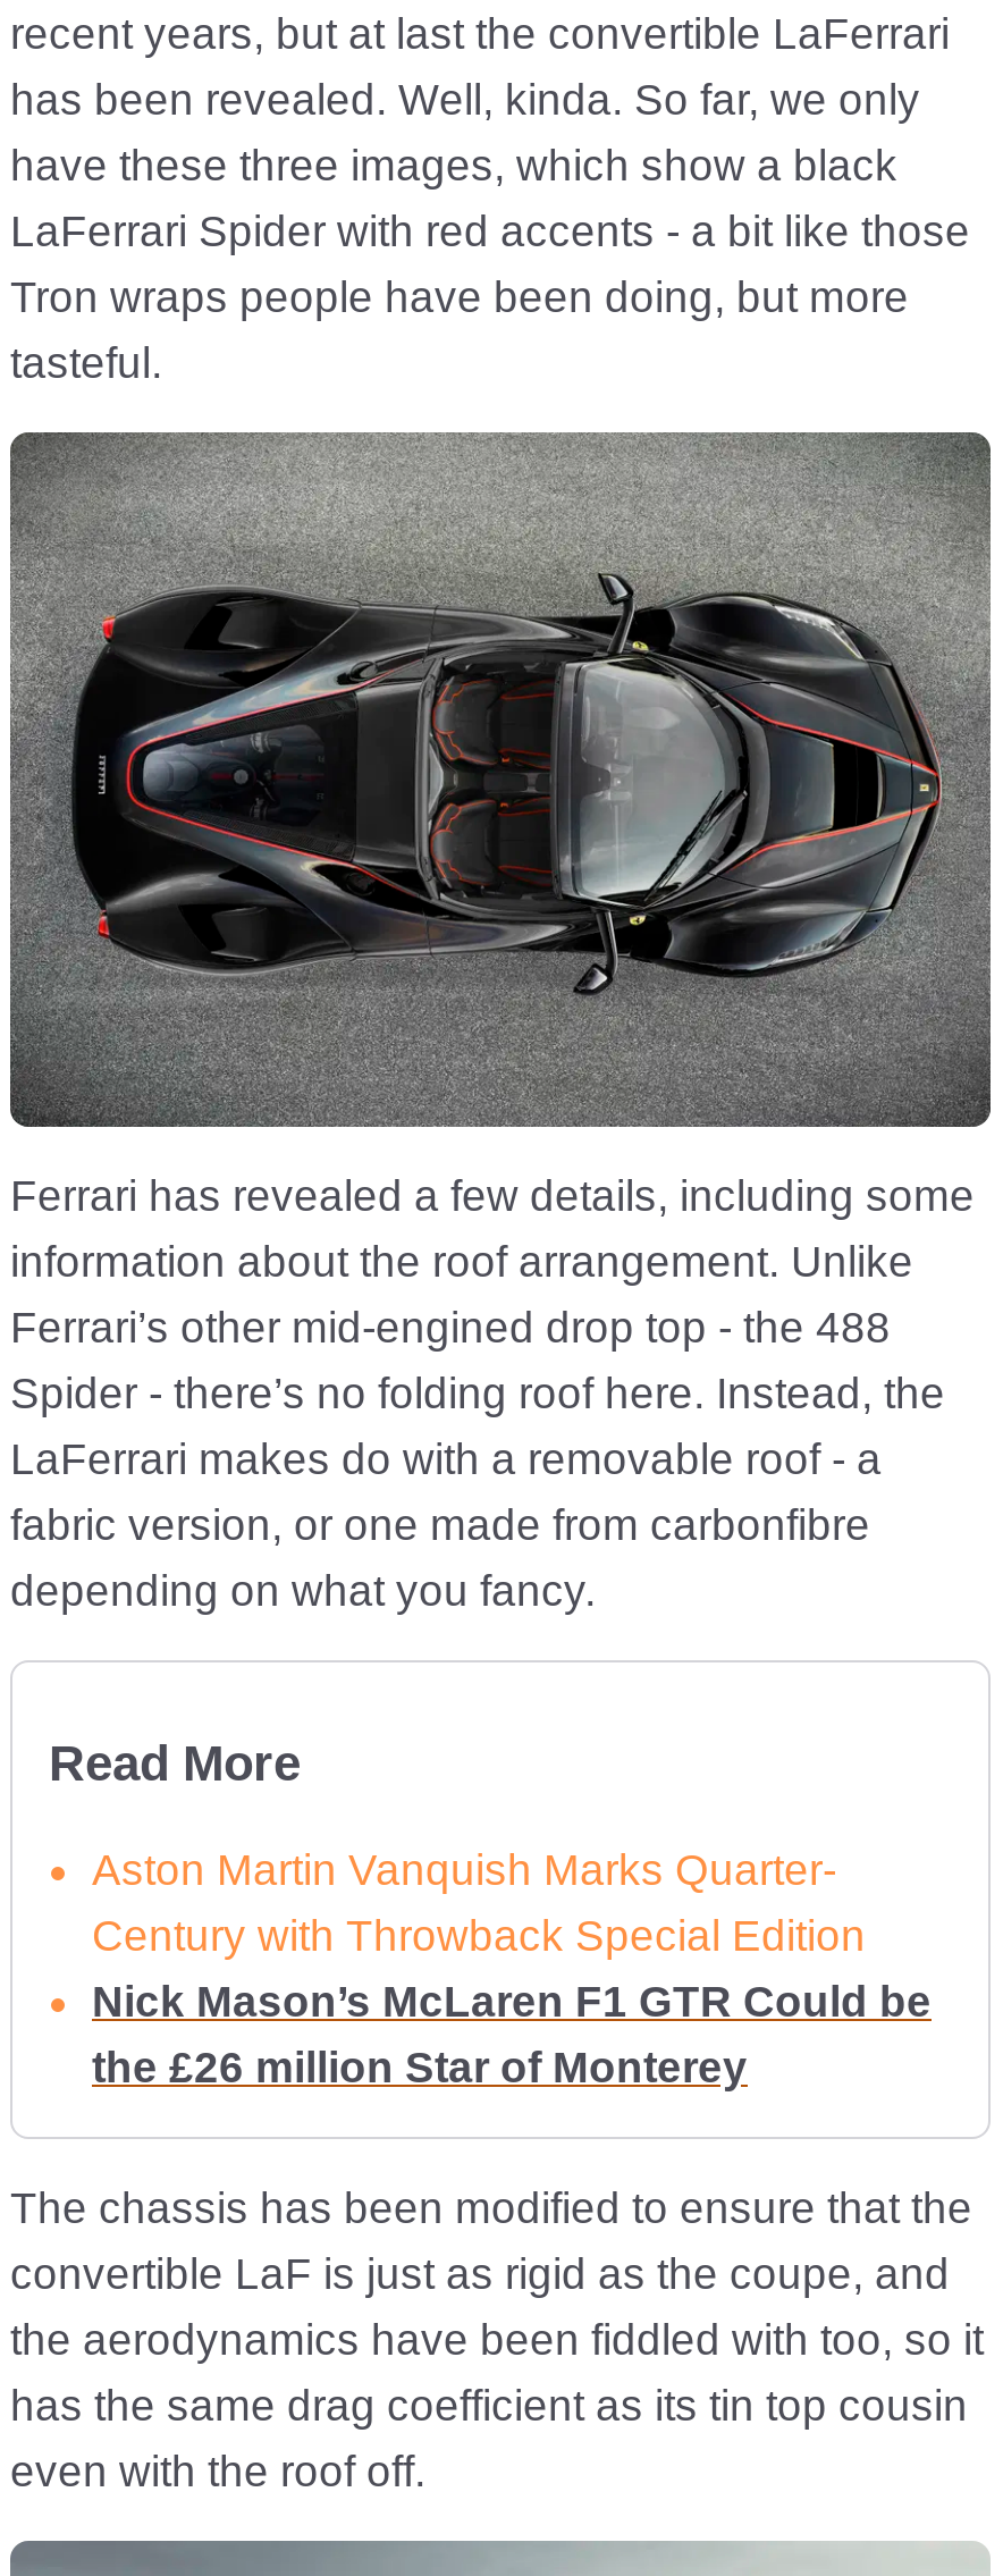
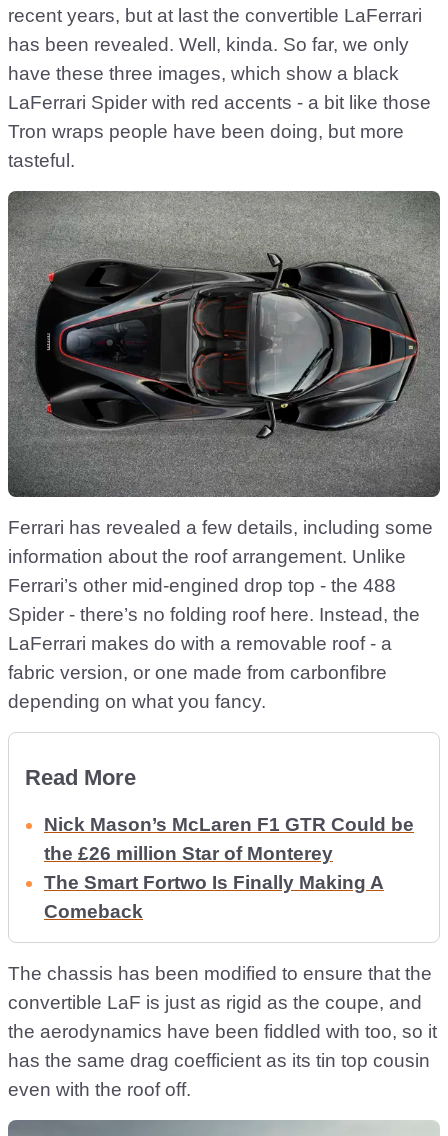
[92,1845,866,1959] Aston Martin Vanquish Marks Quarter- | Century with Throwback Special Edition -> none
moved [92,1977,932,2091] -> [44,814,414,864]: Nick Mason’s McLaren F1 GTR Could be | the £26 million Star of Monterey
none -> [44,872,384,922] The Smart Fortwo Is Finally Making A | Comeback

